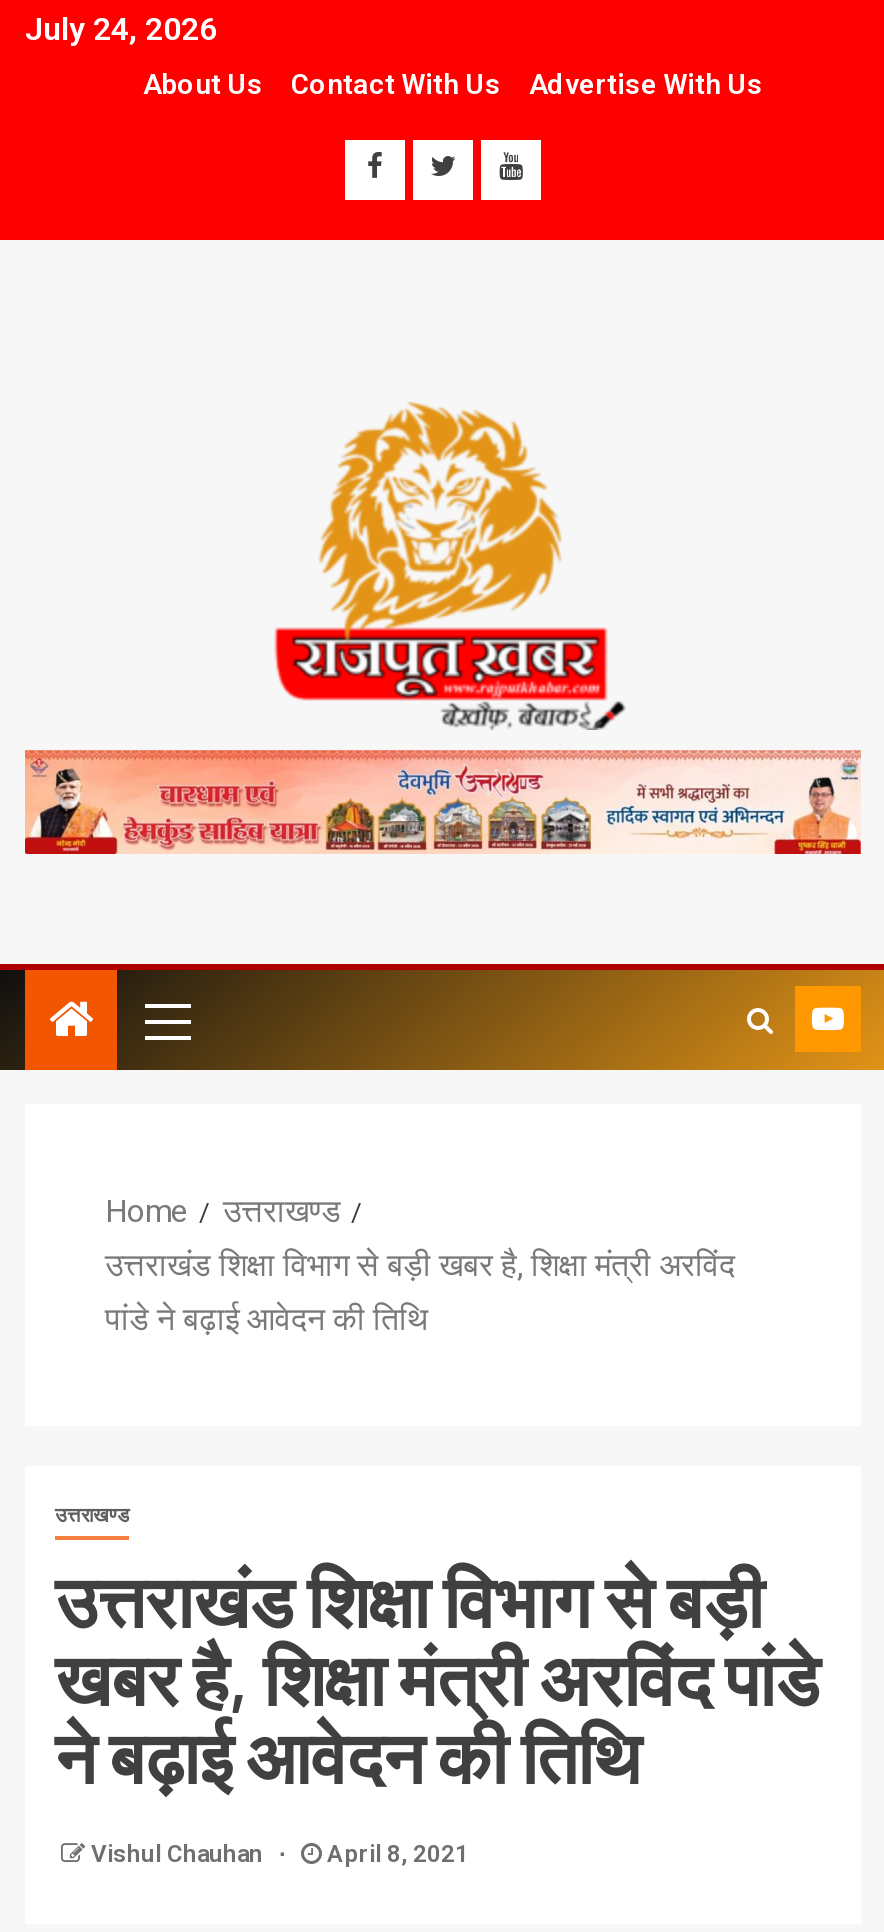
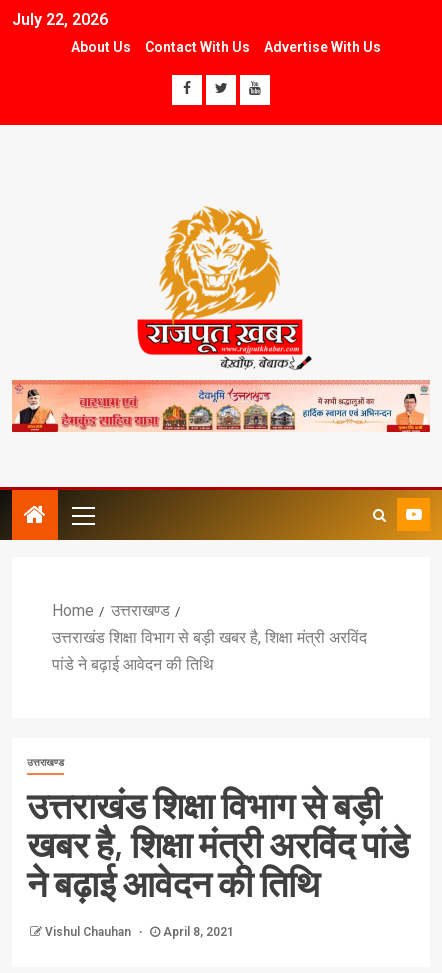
[25,11,217,49] July 24, 2026 -> [12,10,108,29] July 22, 2026

